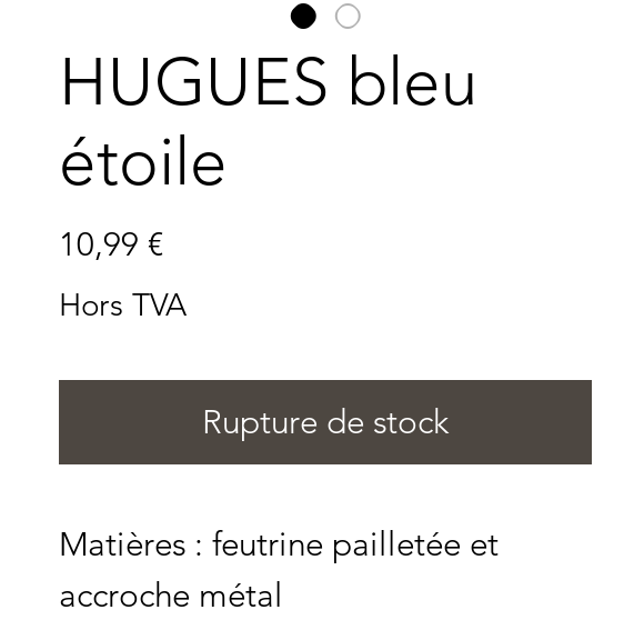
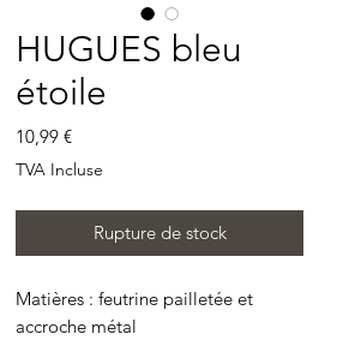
[59,284,188,324] Hors TVA -> [16,158,103,180] TVA Incluse

